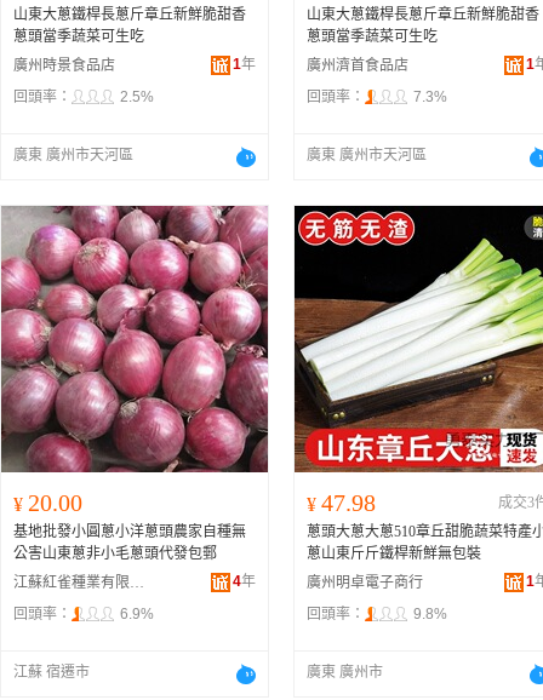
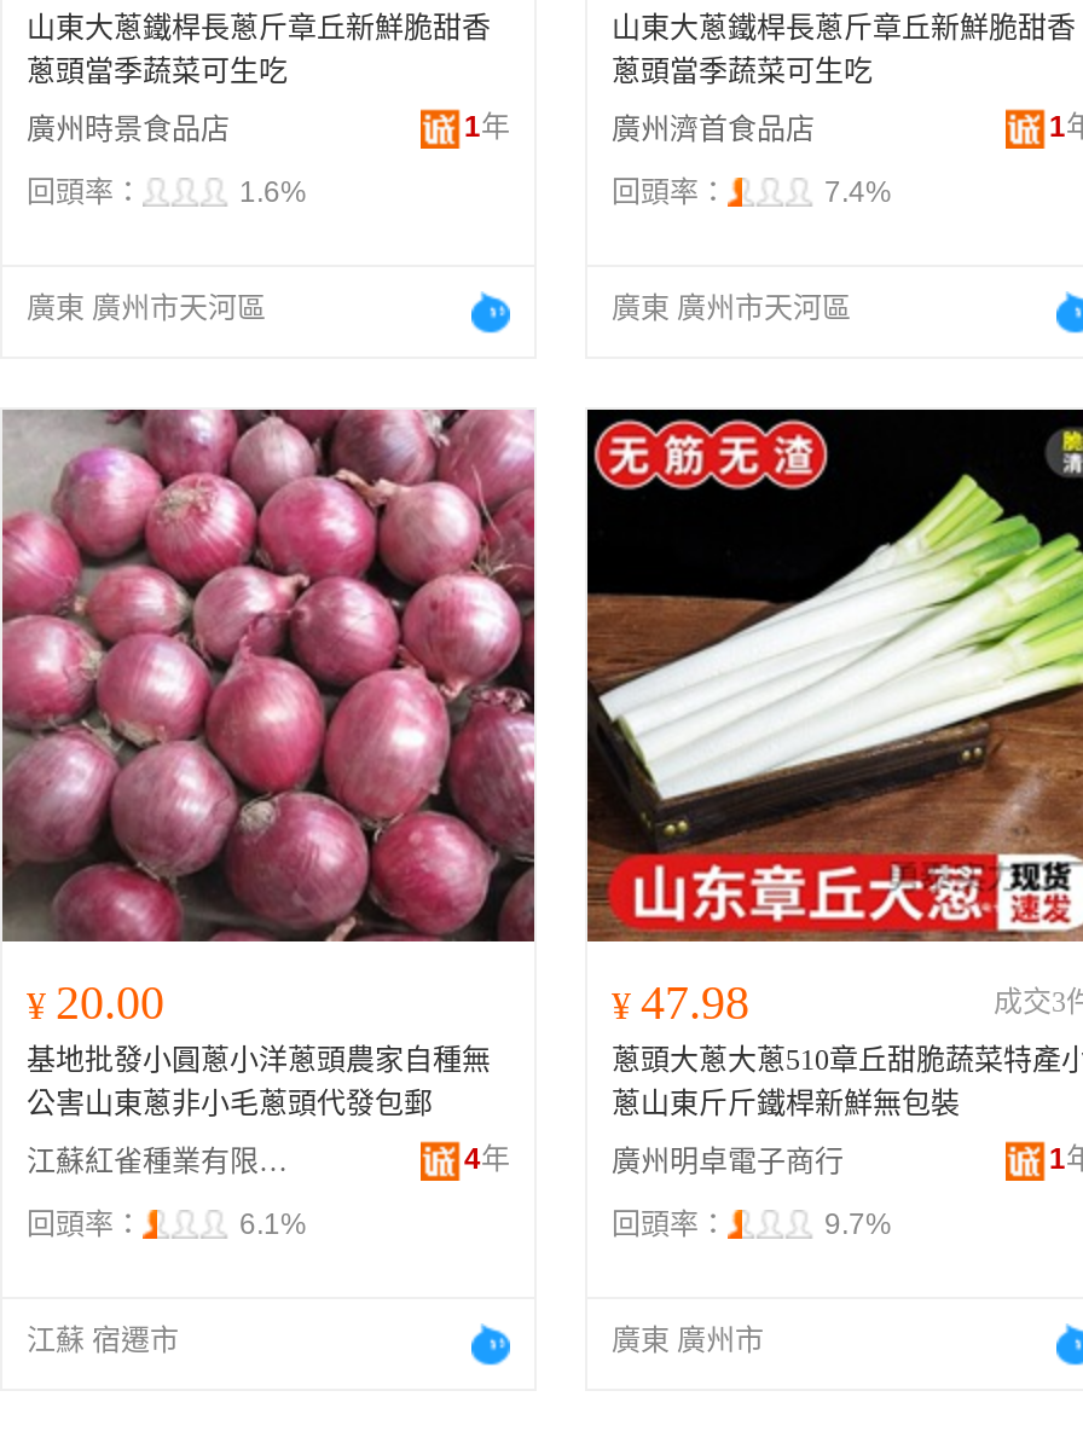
[120,88,154,105] 2.5% -> [239,175,307,209] 1.6%
[413,88,447,105] 7.3% -> [824,175,892,209] 7.4%
[120,606,154,622] 6.9% -> [239,1207,307,1241] 6.1%
[413,606,447,622] 9.8% -> [824,1207,892,1241] 9.7%

